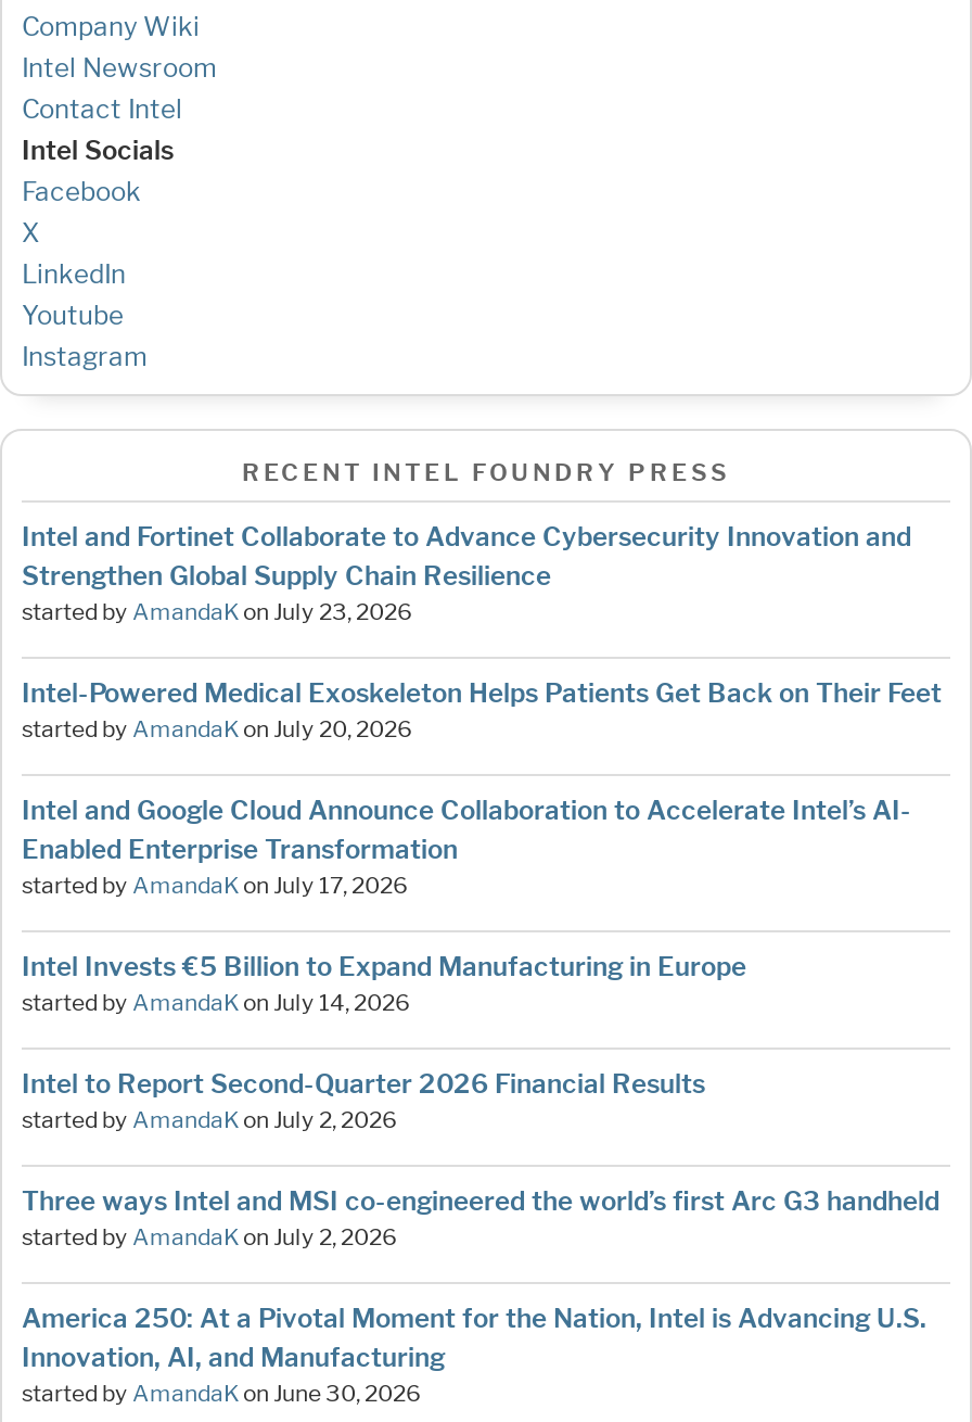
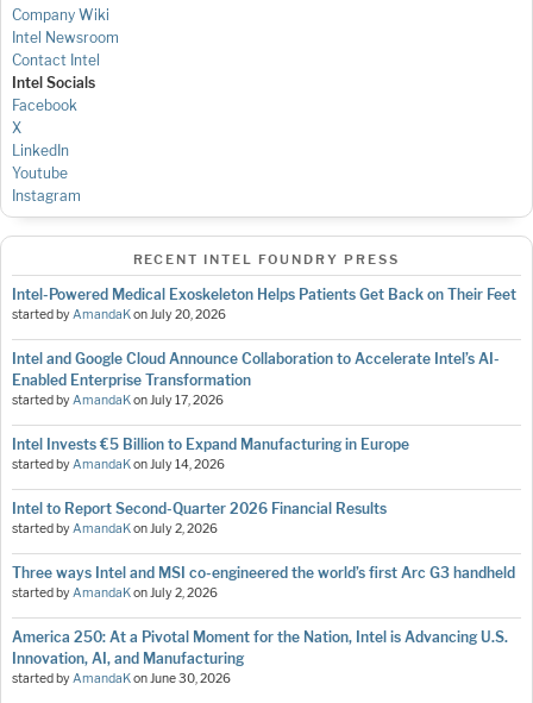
[22,520,911,626] Intel and Fortinet Collaborate to Advance Cybersecurity Innovation and | Strengthen Global Supply Chain Resilience | started by AmandaK on July 23, 2026 -> none

